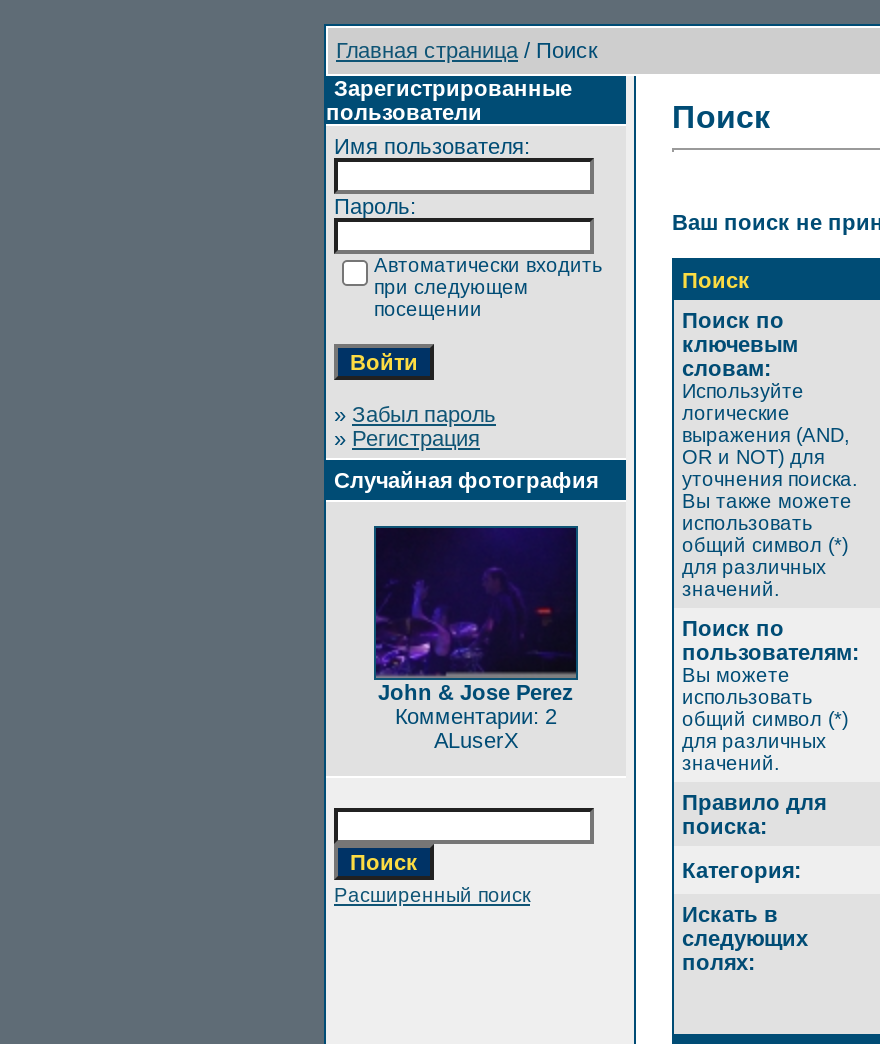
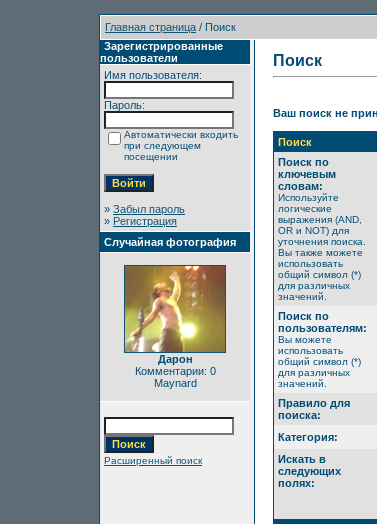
[374,526,578,752] [image] | John & Jose Perez | Комментарии: 2 | ALuserX -> [124,265,226,389] [image] | Дарон | Комментарии: 0 | Maynard

